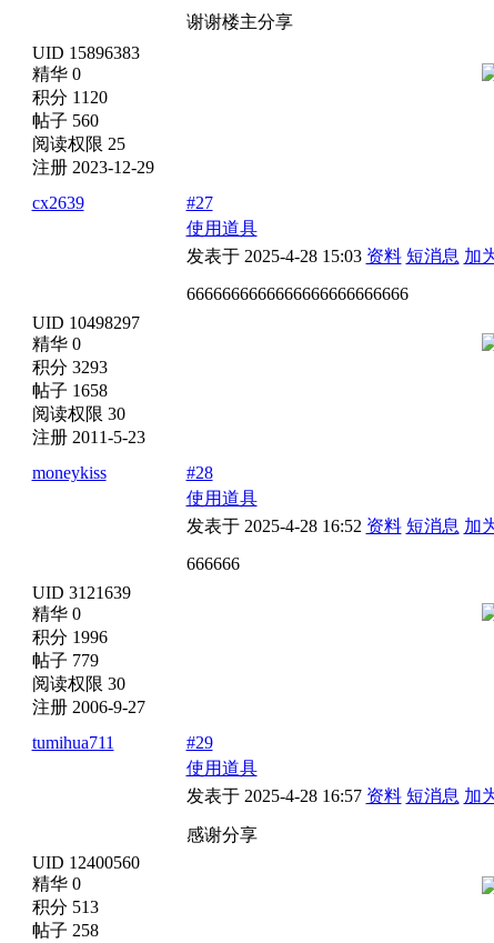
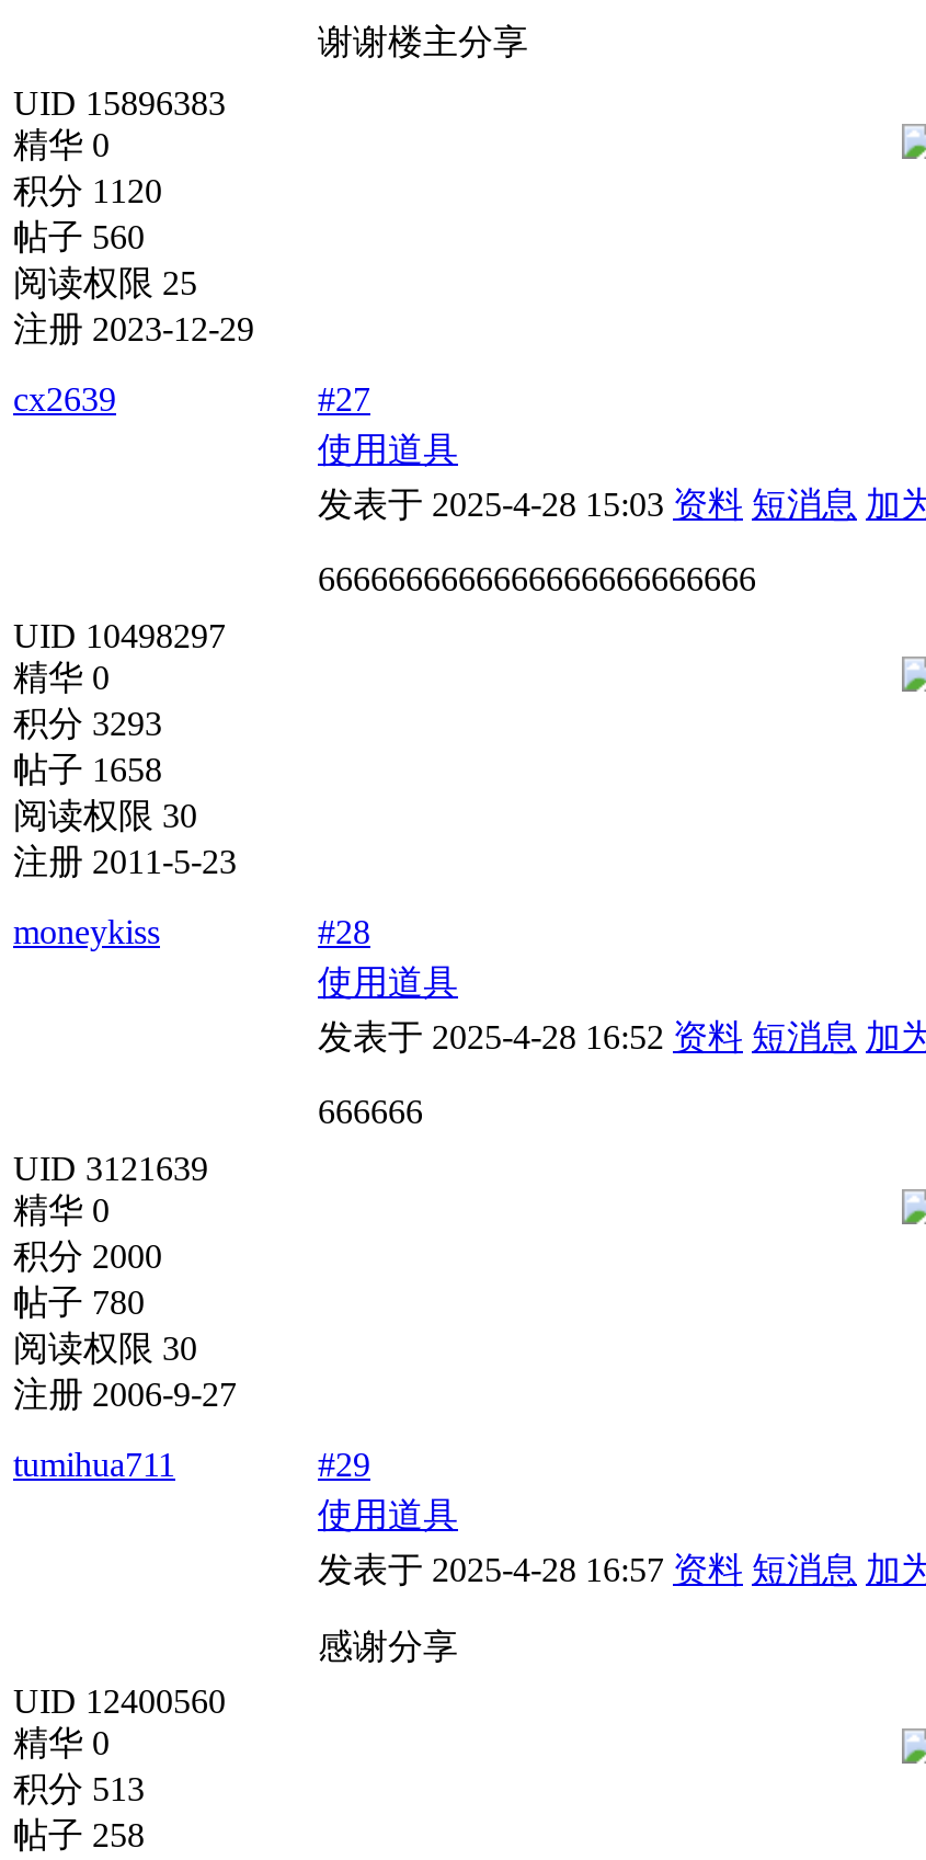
[32,628,107,646] 积分 1996 -> [13,1237,162,1275] 积分 2000
[32,651,98,670] 帖子 779 -> [13,1283,145,1321] 帖子 780

